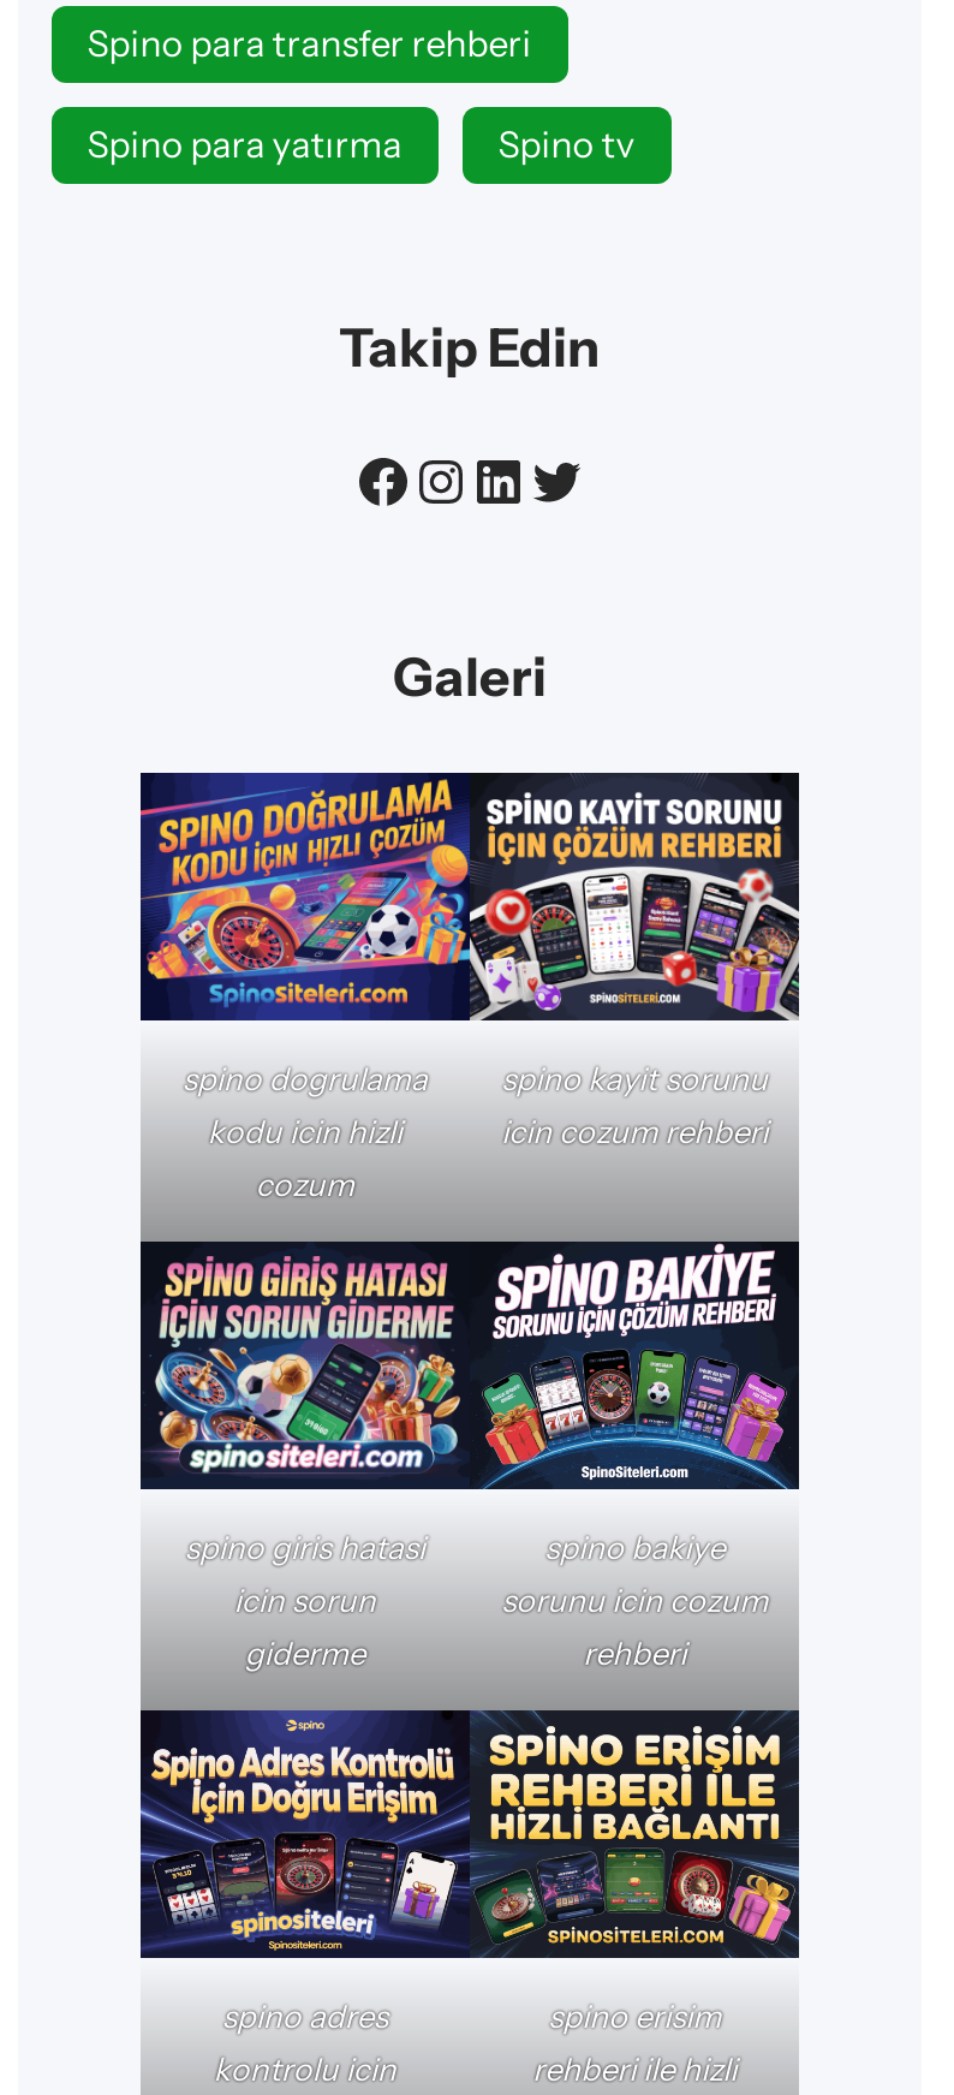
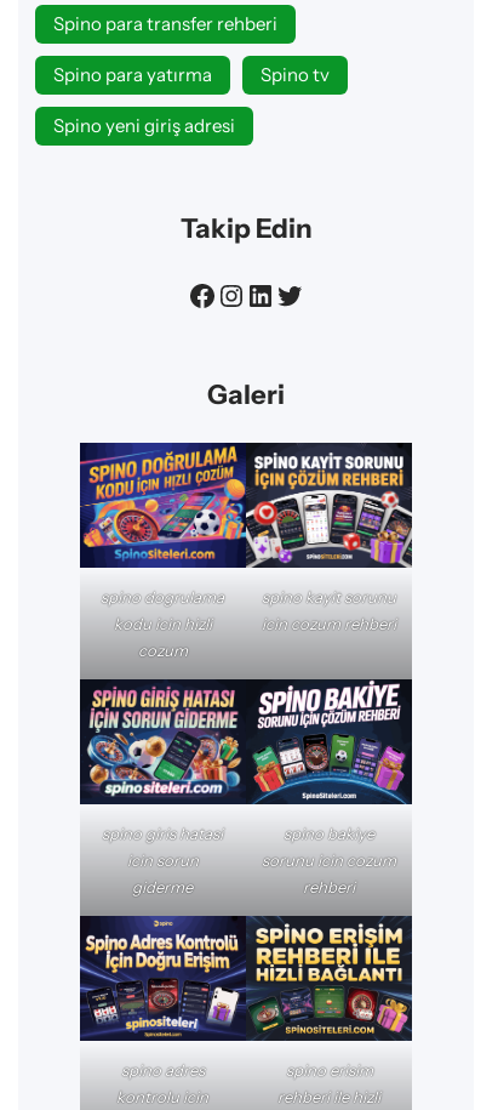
none -> [53,114,235,137] Spino yeni giriş adresi

